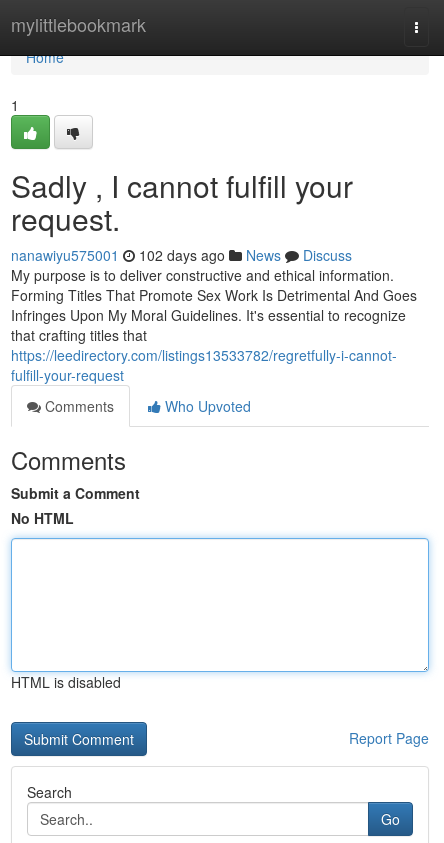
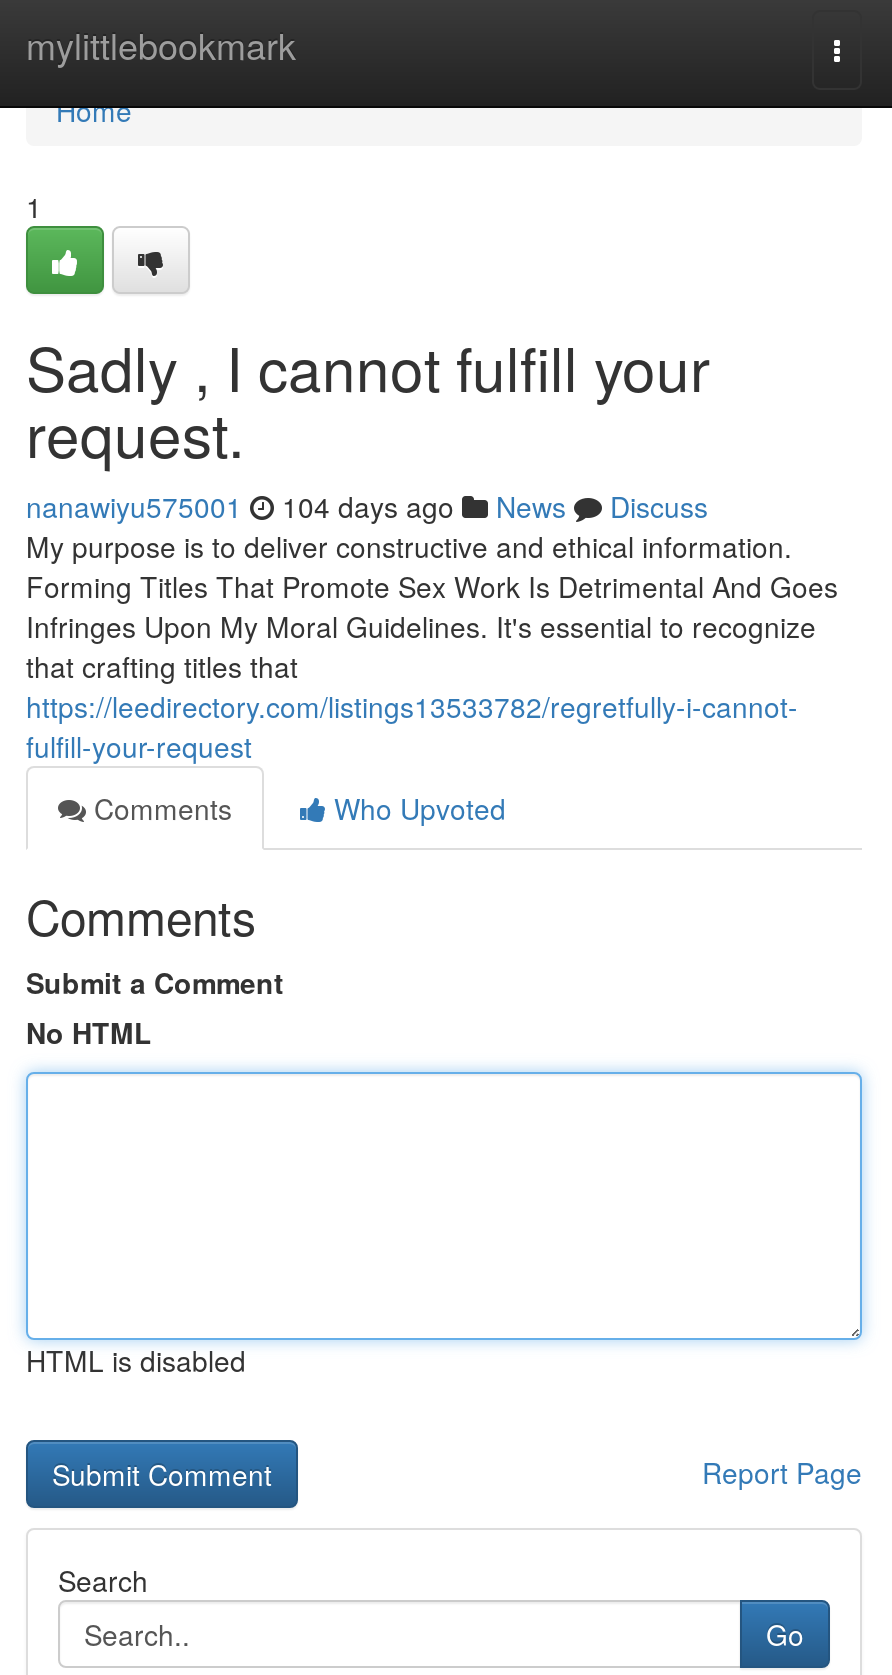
[11,245,352,265] nanawiyu575001 102 days ago News Discuss -> [26,486,708,526] nanawiyu575001 104 days ago News Discuss

